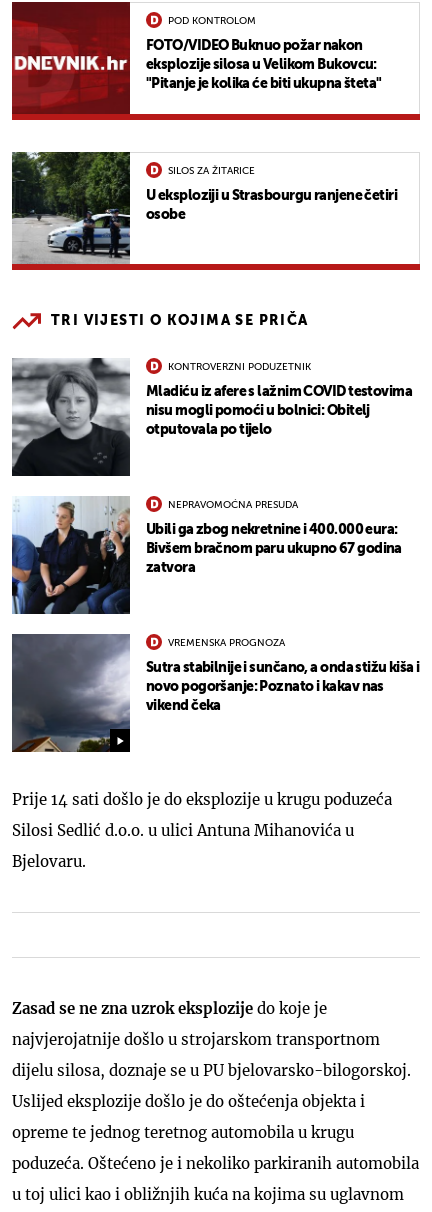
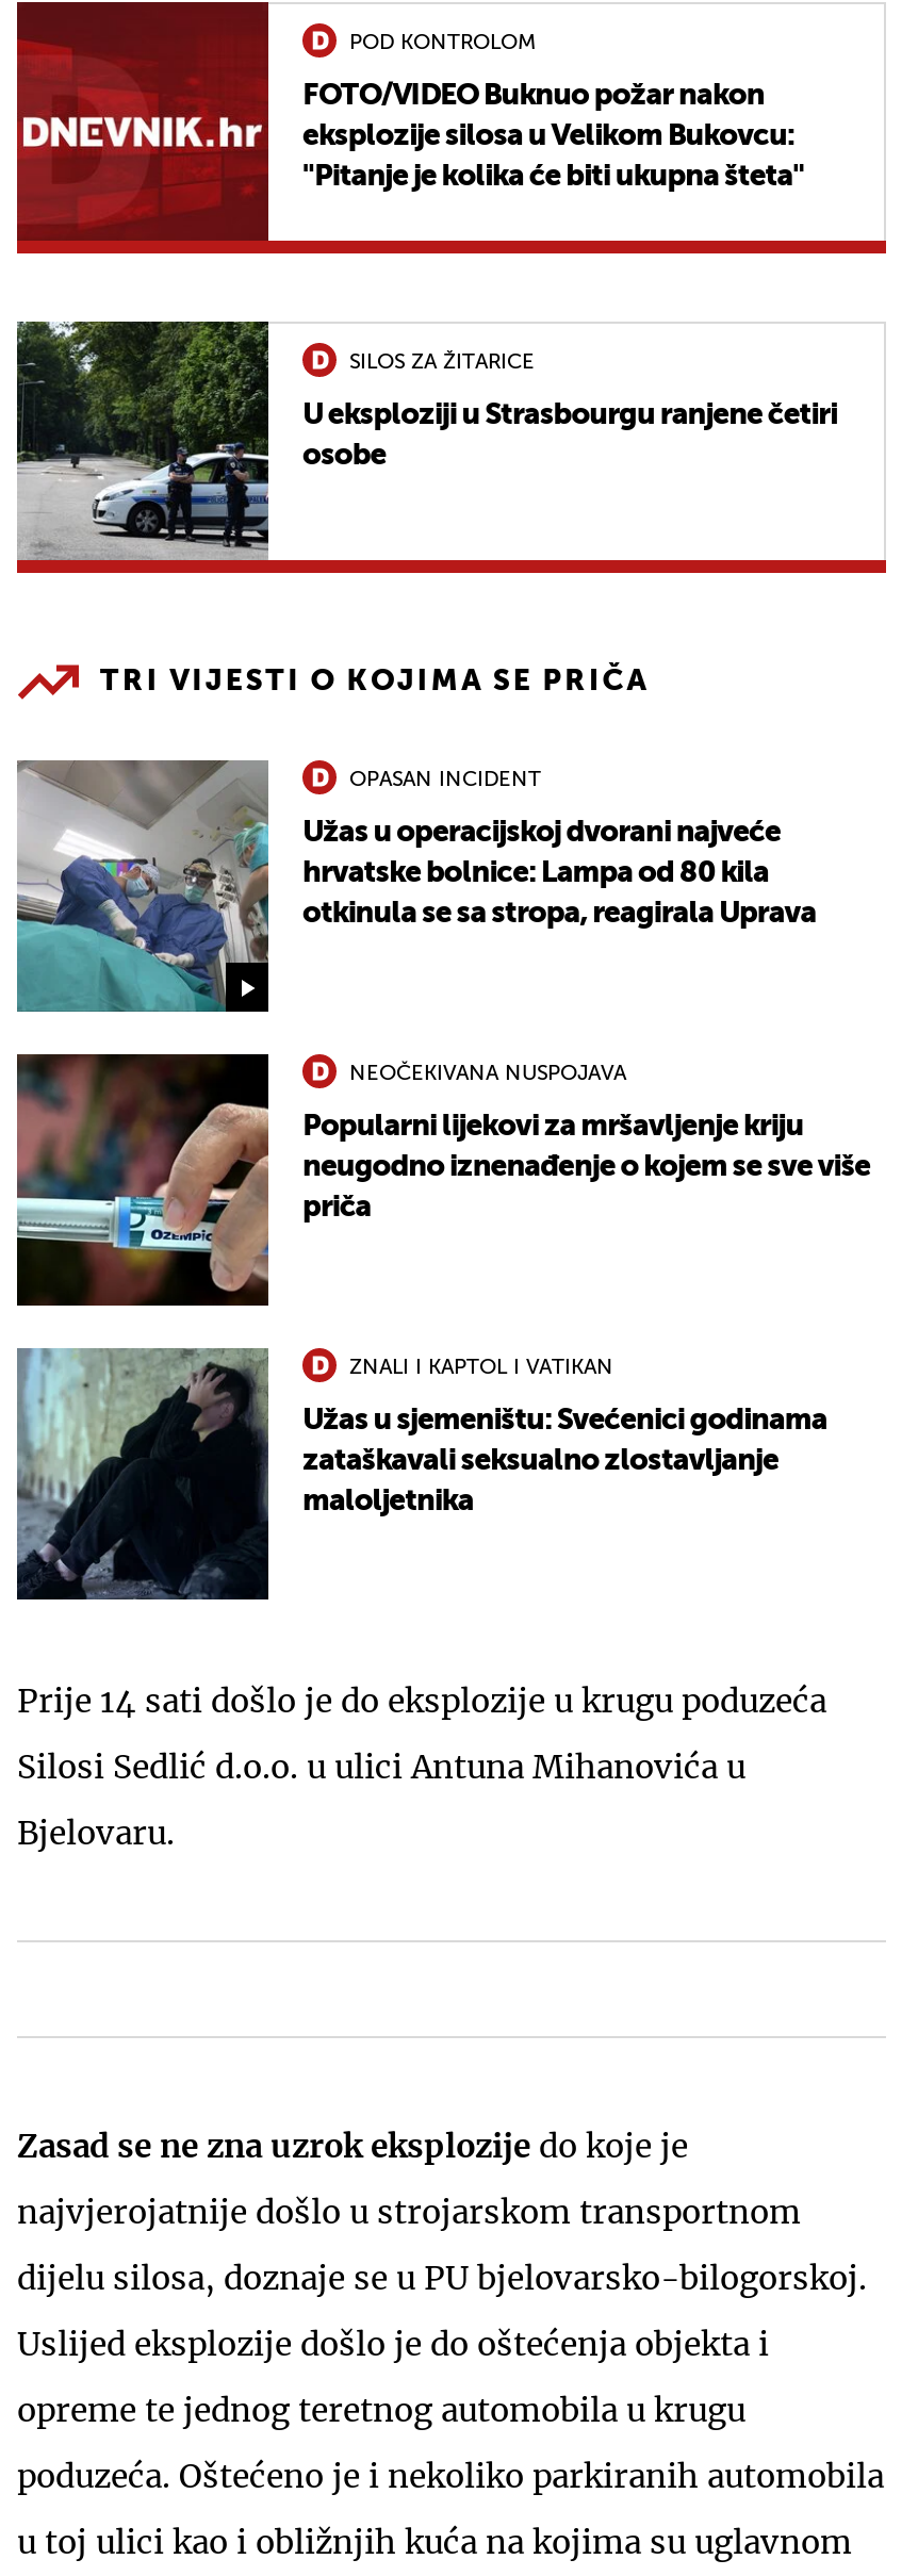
[11,358,412,477] [image] | Mladiću iz afere s lažnim COVID testovima | nisu mogli pomoći u bolnici: Obitelj | otputovala po tijelo -> [15,758,816,1014] [image] | Užas u operacijskoj dvorani najveće | hrvatske bolnice: Lampa od 80 kila | otkinula se sa stropa, reagirala Uprava
[168,362,311,372] KONTROVERZNI PODUZETNIK -> [349,768,541,790] OPASAN INCIDENT
[11,496,402,615] [image] | Ubili ga zbog nekretnine i 400.000 eura: | Bivšem bračnom paru ukupno 67 godina | zatvora -> [15,1052,870,1308] [image] | Popularni lijekovi za mršavljenje kriju | neugodno iznenađenje o kojem se sve više | priča
[168,500,298,510] NEPRAVOMOĆNA PRESUDA -> [349,1062,626,1083] NEOČEKIVANA NUSPOJAVA
[12,634,420,753] [image] | Sutra stabilnije i sunčano, a onda stižu kiša i | novo pogoršanje: Poznato i kakav nas | vikend čeka -> [17,1348,827,1602] [image] | Užas u sjemeništu: Svećenici godinama | zataškavali seksualno zlostavljanje | maloljetnika
[168,638,285,648] VREMENSKA PROGNOZA -> [349,1356,613,1377] ZNALI I KAPTOL I VATIKAN

